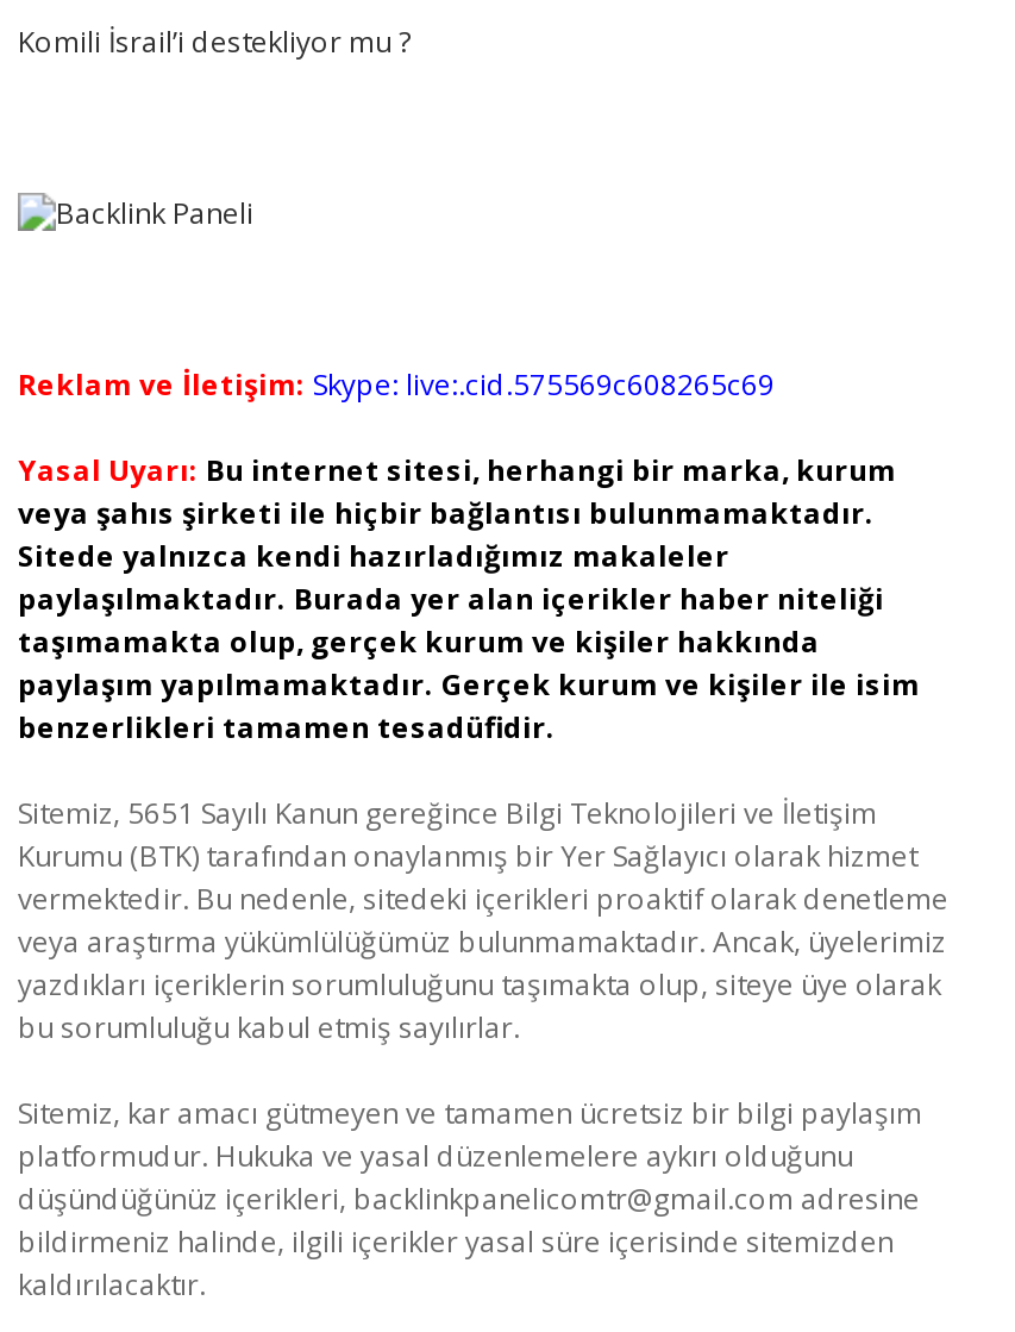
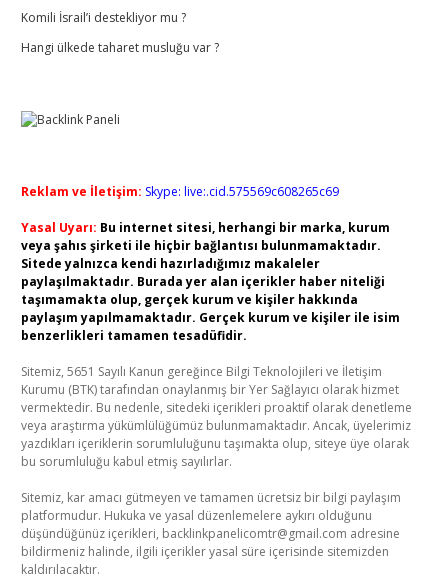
none -> [21,39,219,56] Hangi ülkede taharet musluğu var ?

